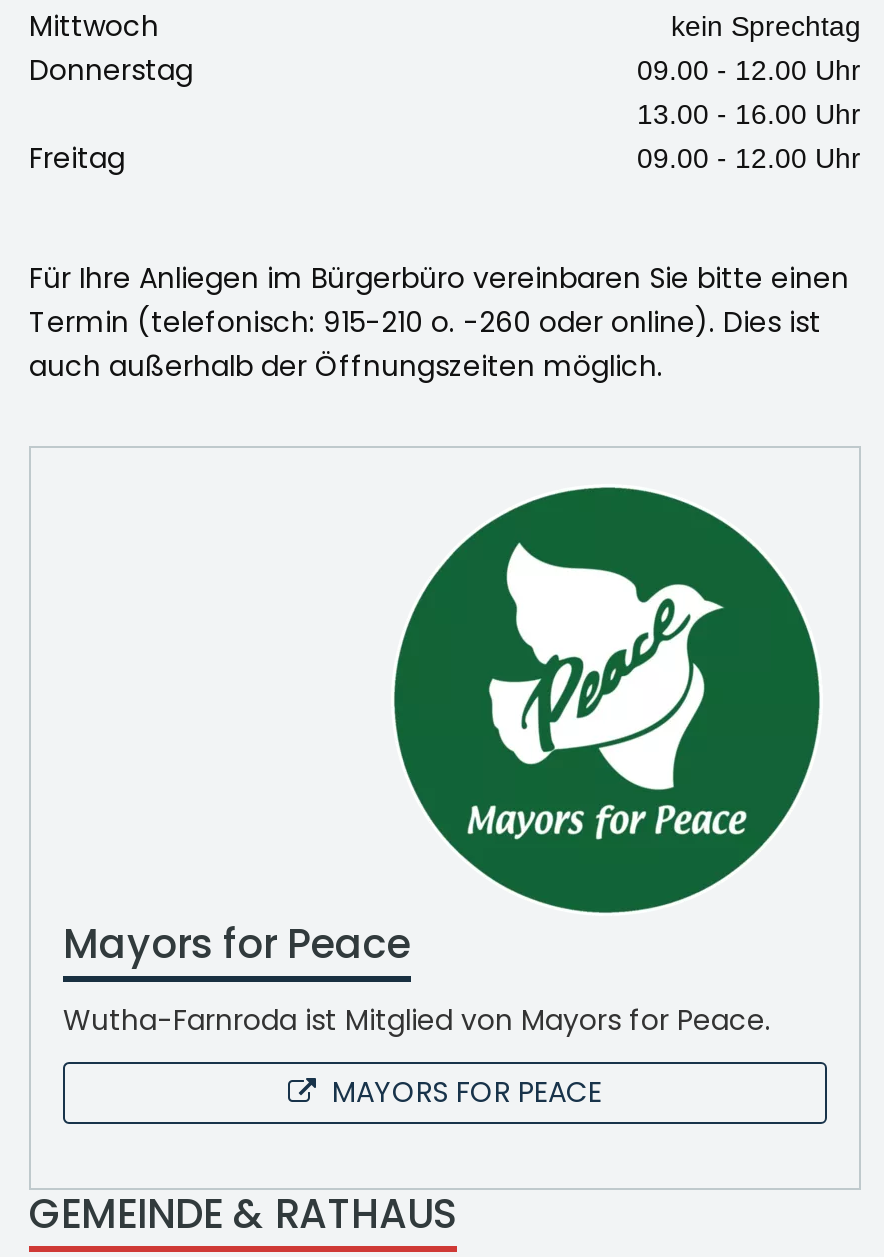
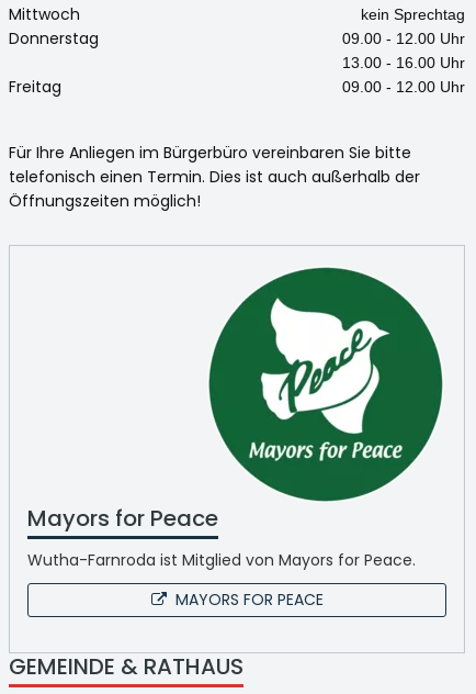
[29,259,849,387] Für Ihre Anliegen im Bürgerbüro vereinbaren Sie bitte einen | Termin (telefonisch: 915-210 o. -260 oder online). Dies ist | auch außerhalb der Öffnungszeiten möglich. -> [9,142,420,212] Für Ihre Anliegen im Bürgerbüro vereinbaren Sie bitte | telefonisch einen Termin. Dies ist auch außerhalb der | Öffnungszeiten möglich!

